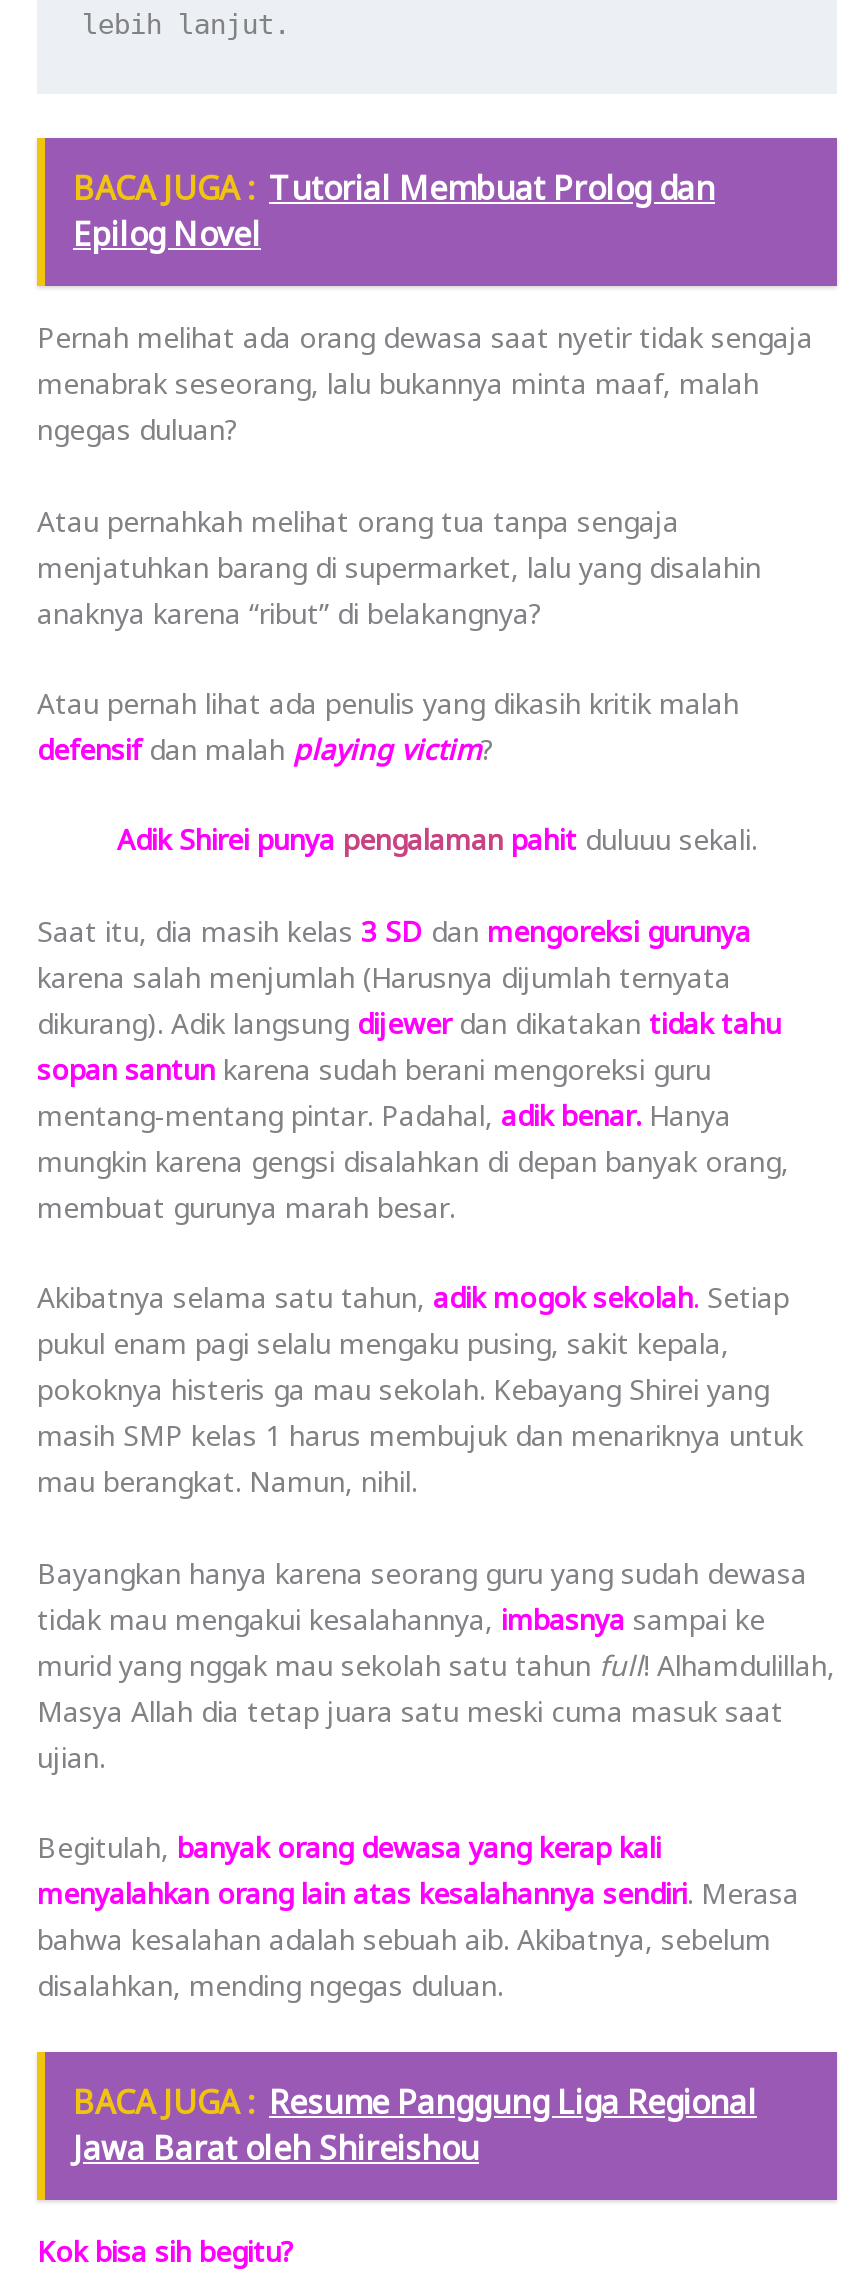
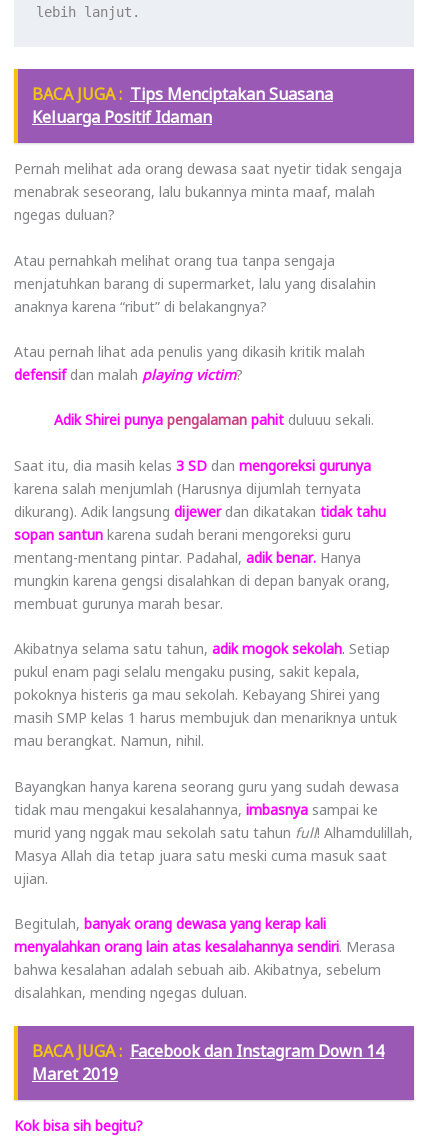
[73,166,715,256] BACA JUGA : Tutorial Membuat Prolog dan | Epilog Novel -> [32,83,333,128] BACA JUGA : Tips Menciptakan Suasana | Keluarga Positif Idaman
[73,2081,757,2171] BACA JUGA : Resume Panggung Liga Regional | Jawa Barat oleh Shireishou -> [32,1040,384,1085] BACA JUGA : Facebook dan Instagram Down 14 | Maret 2019

